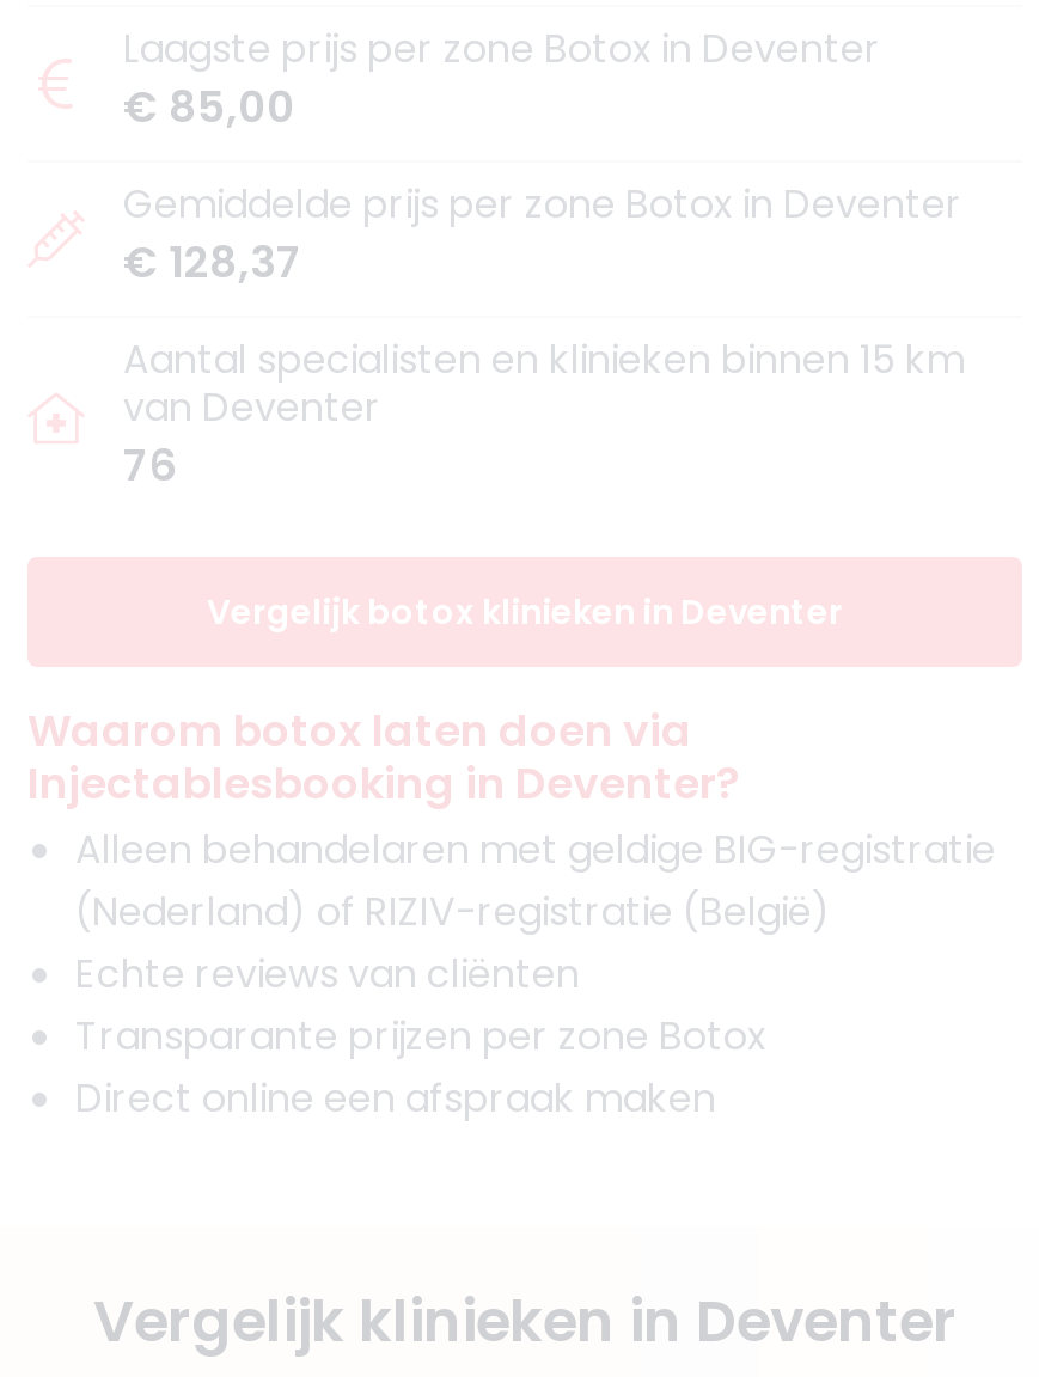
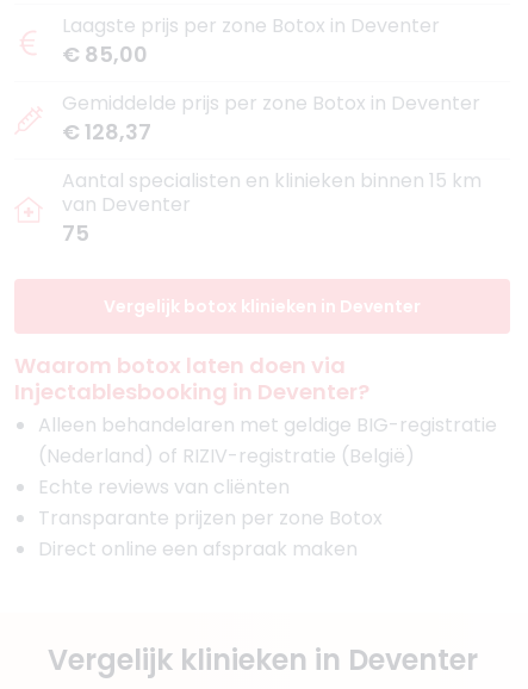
[123,435,178,495] 76 -> [62,218,89,248] 75

